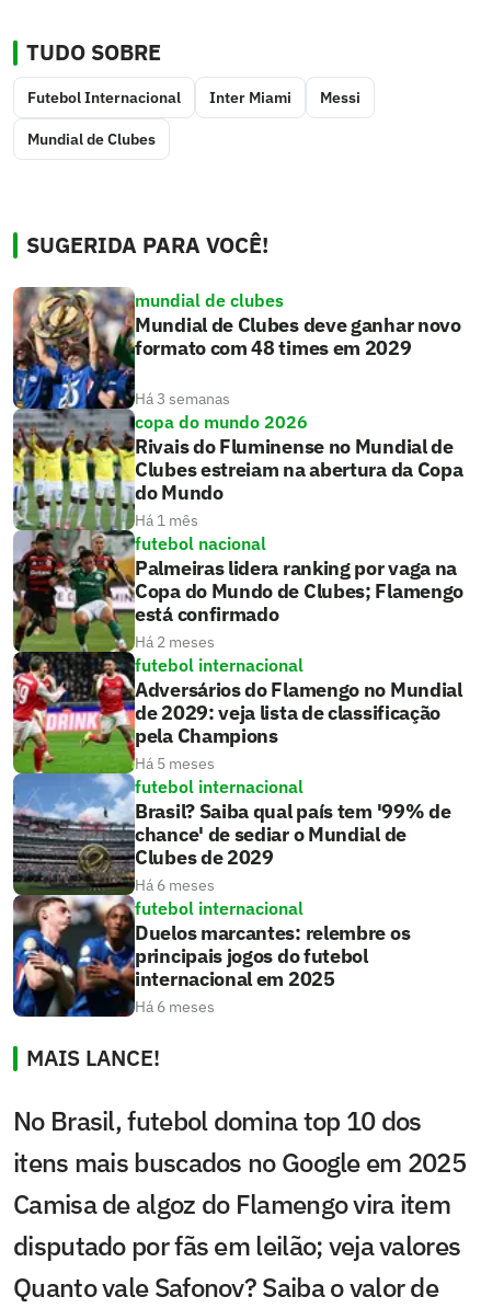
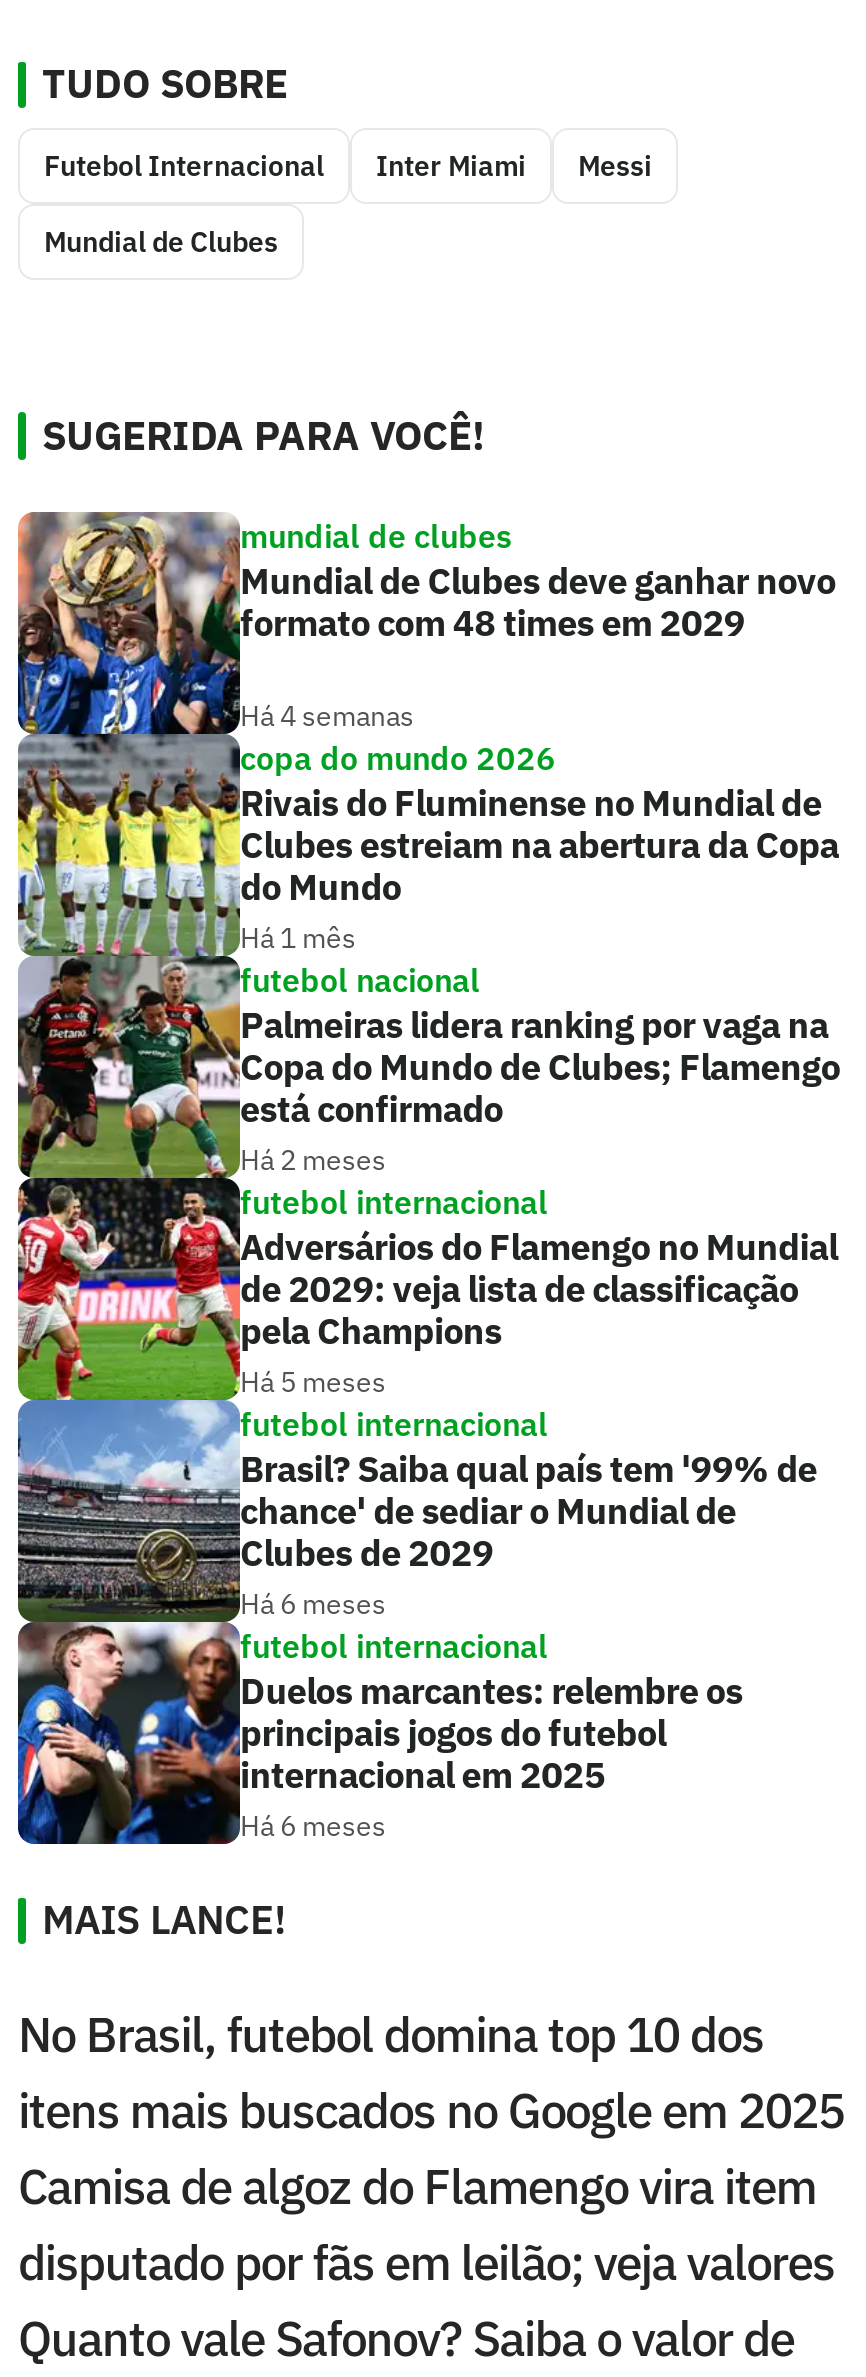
[135,388,230,408] Há 3 semanas -> [240,698,414,734] Há 4 semanas

